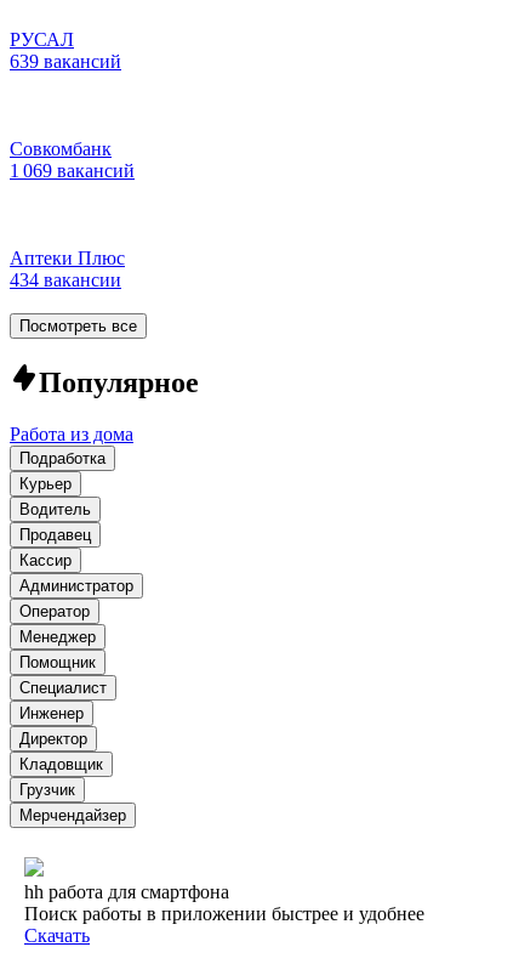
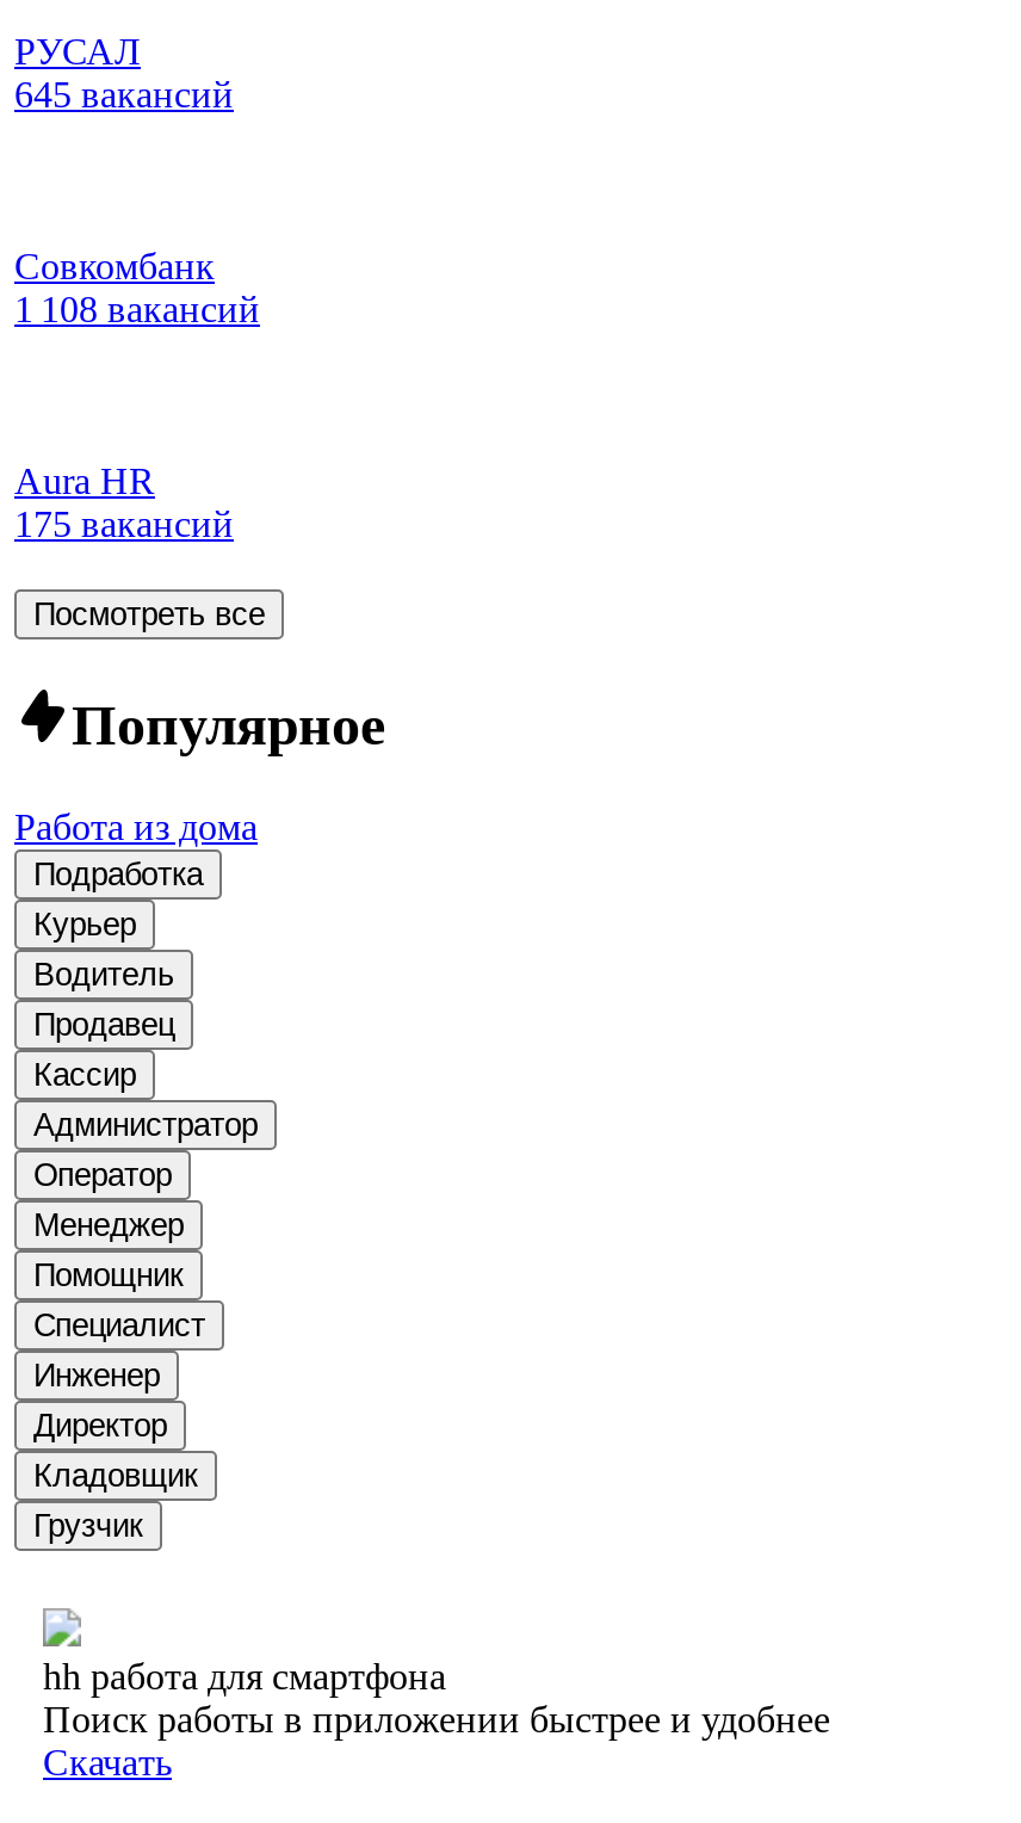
[10,51,121,71] 639 вакансий -> [14,73,234,114] 645 вакансий
[10,160,135,181] 1 069 вакансий -> [14,288,260,329] 1 108 вакансий
[10,247,125,290] Аптеки Плюс | 434 вакансии -> [14,460,234,544] Aura HR | 175 вакансий
[19,806,126,824] Мерчендайзер -> none

